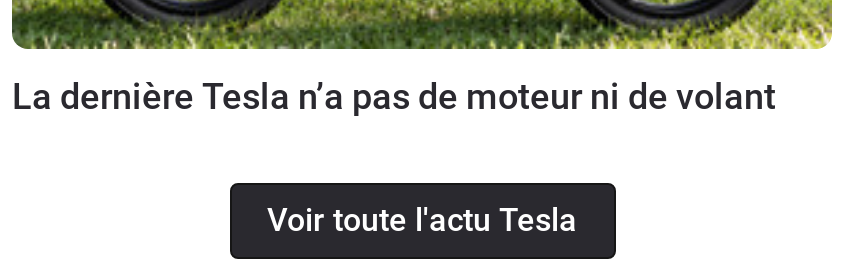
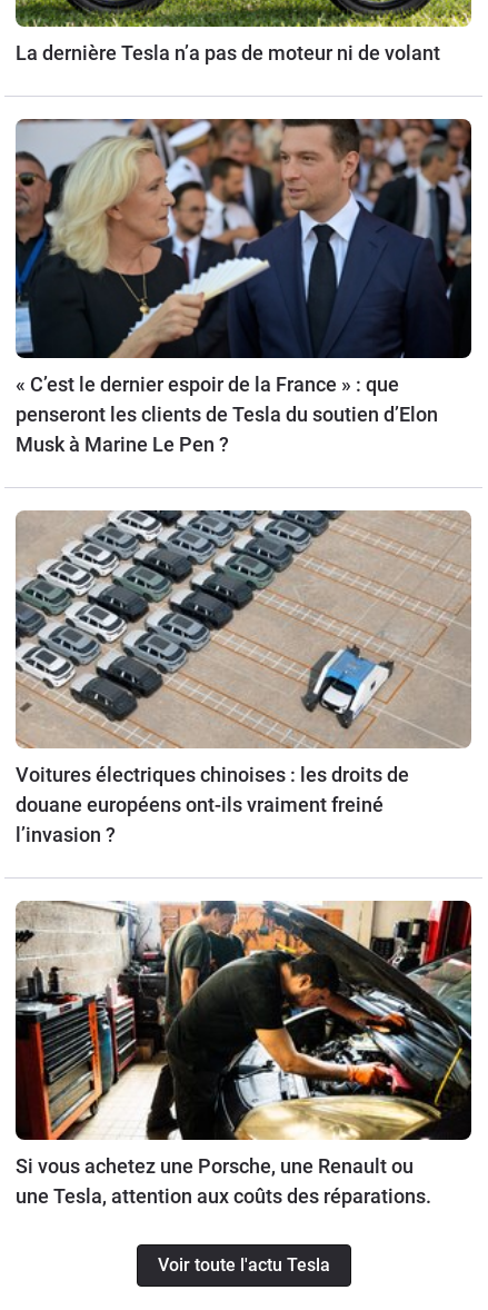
none -> [14,102,472,455] [image] | « C’est le dernier espoir de la France » : que | penseront les clients de Tesla du soutien d’Elon | Musk à Marine Le Pen ?
none -> [14,509,471,846] [image] | Voitures électriques chinoises : les droits de | douane européens ont-ils vraiment freiné | l’invasion ?
none -> [14,900,472,1207] [image] | Si vous achetez une Porsche, une Renault ou | une Tesla, attention aux coûts des réparations.

